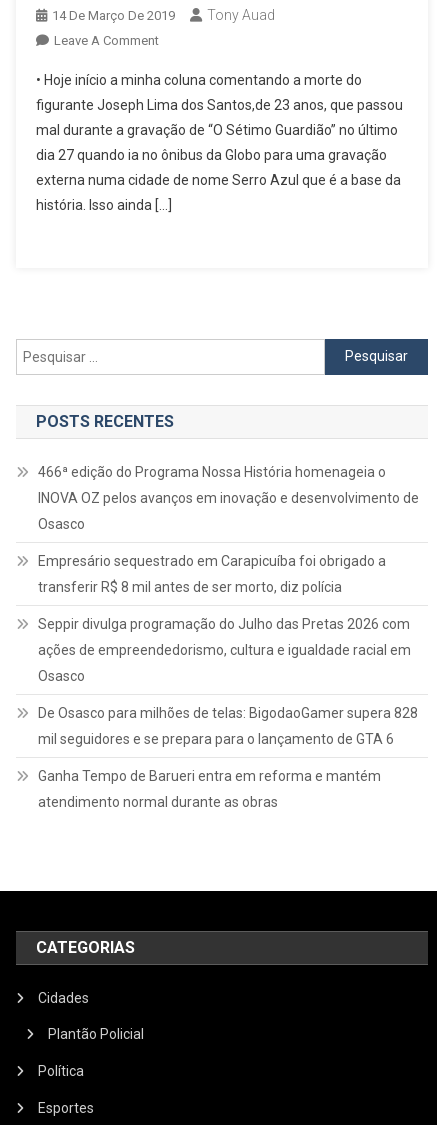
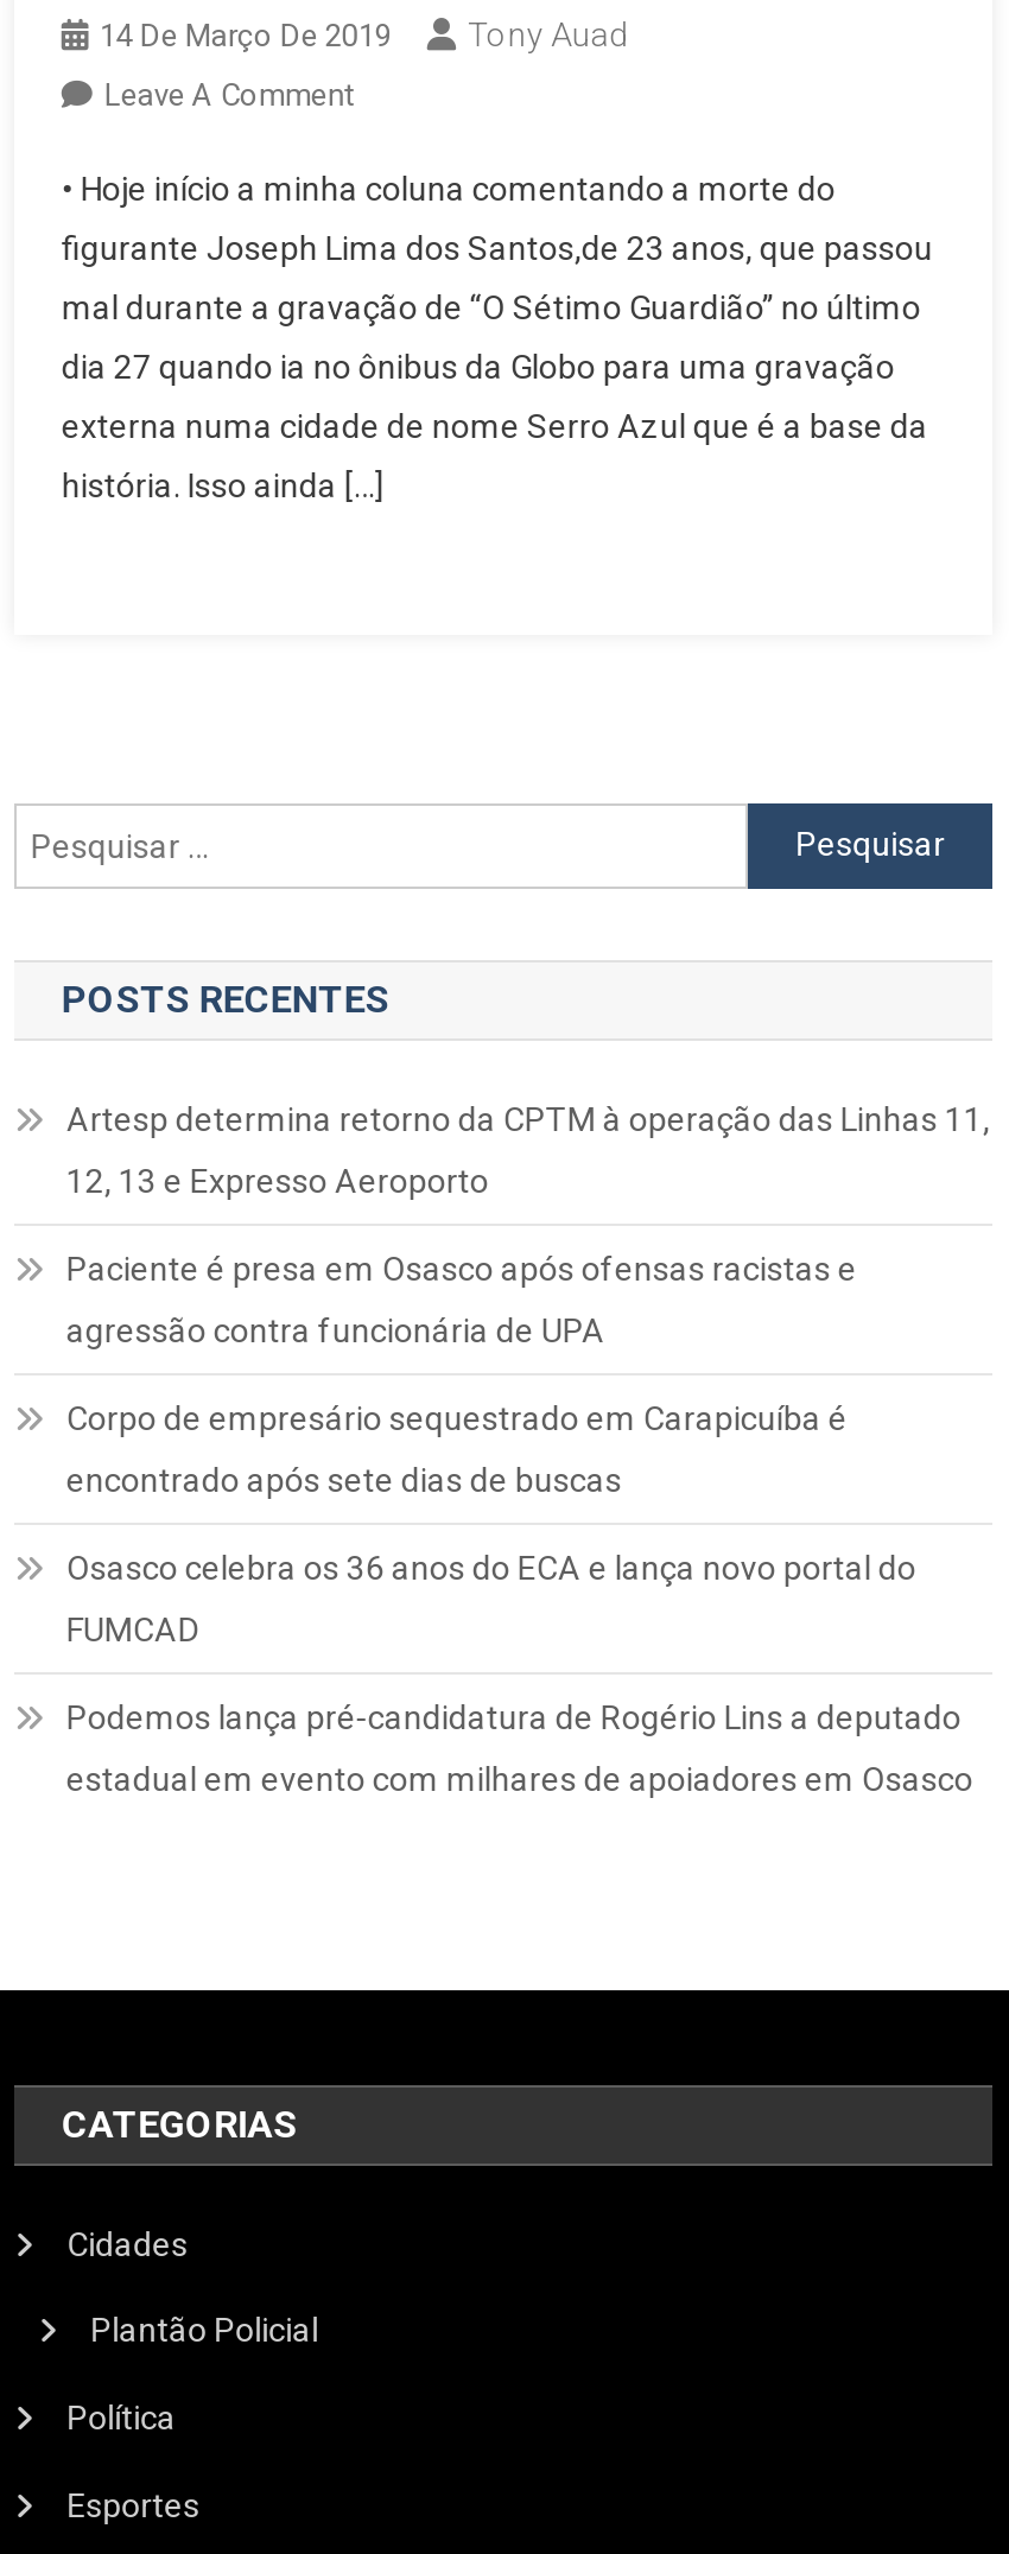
[38,464,419,810] 466ª edição do Programa Nossa História homenageia o | INOVA OZ pelos avanços em inovação e desenvolvimento de | Osasco | Empresário sequestrado em Carapicuíba foi obrigado a | transferir R$ 8 mil antes de ser morto, diz polícia | Seppir divulga programação do Julho das Pretas 2026 com | ações de empreendedorismo, cultura e igualdade racial em | Osasco | De Osasco para milhões de telas: BigodaoGamer supera 828 | mil seguidores e se prepara para o lançamento de GTA 6 | Ganha Tempo de Barueri entra em reforma e mantém | atendimento normal durante as obras -> [66,1100,990,1798] Artesp determina retorno da CPTM à operação das Linhas 11, | 12, 13 e Expresso Aeroporto | Paciente é presa em Osasco após ofensas racistas e | agressão contra funcionária de UPA | Corpo de empresário sequestrado em Carapicuíba é | encontrado após sete dias de buscas | Osasco celebra os 36 anos do ECA e lança novo portal do | FUMCAD | Podemos lança pré-candidatura de Rogério Lins a deputado | estadual em evento com milhares de apoiadores em Osasco

